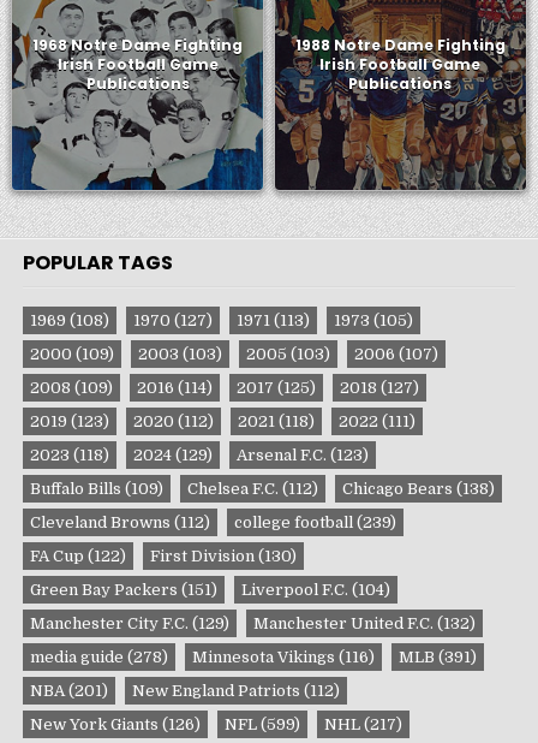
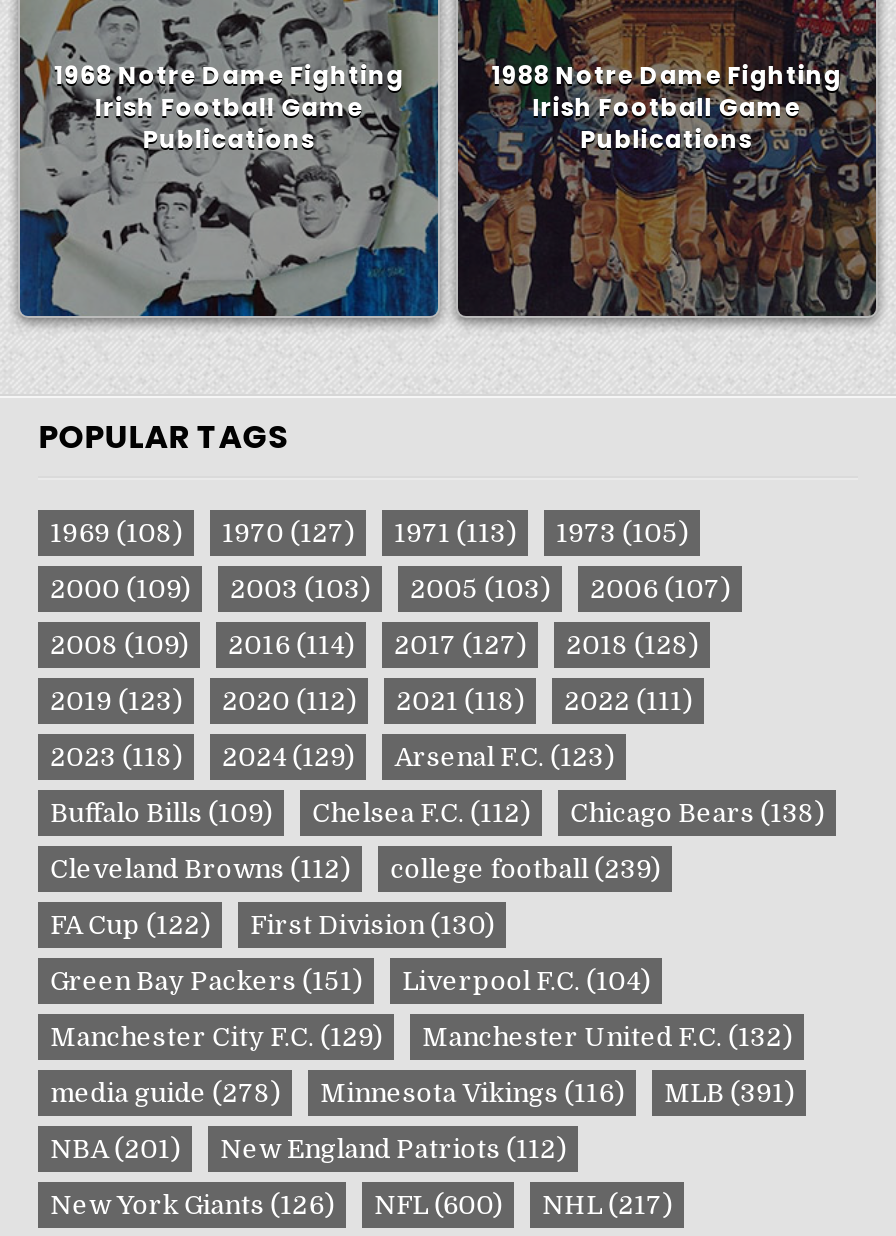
[237,378,316,397] 2017 (125) -> [394,630,526,660] 2017 (127)
[340,378,419,397] 2018 (127) -> [566,630,698,660] 2018 (128)
[30,715,403,733] New York Giants (126) NFL (599) NHL (217) -> [50,1190,672,1220] New York Giants (126) NFL (600) NHL (217)

